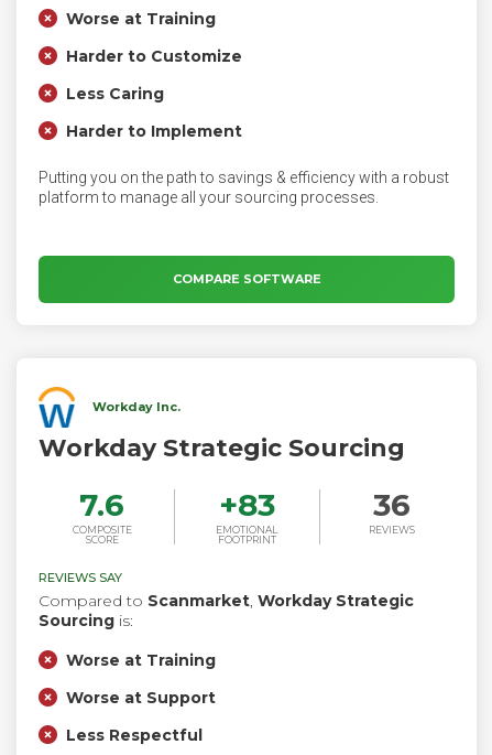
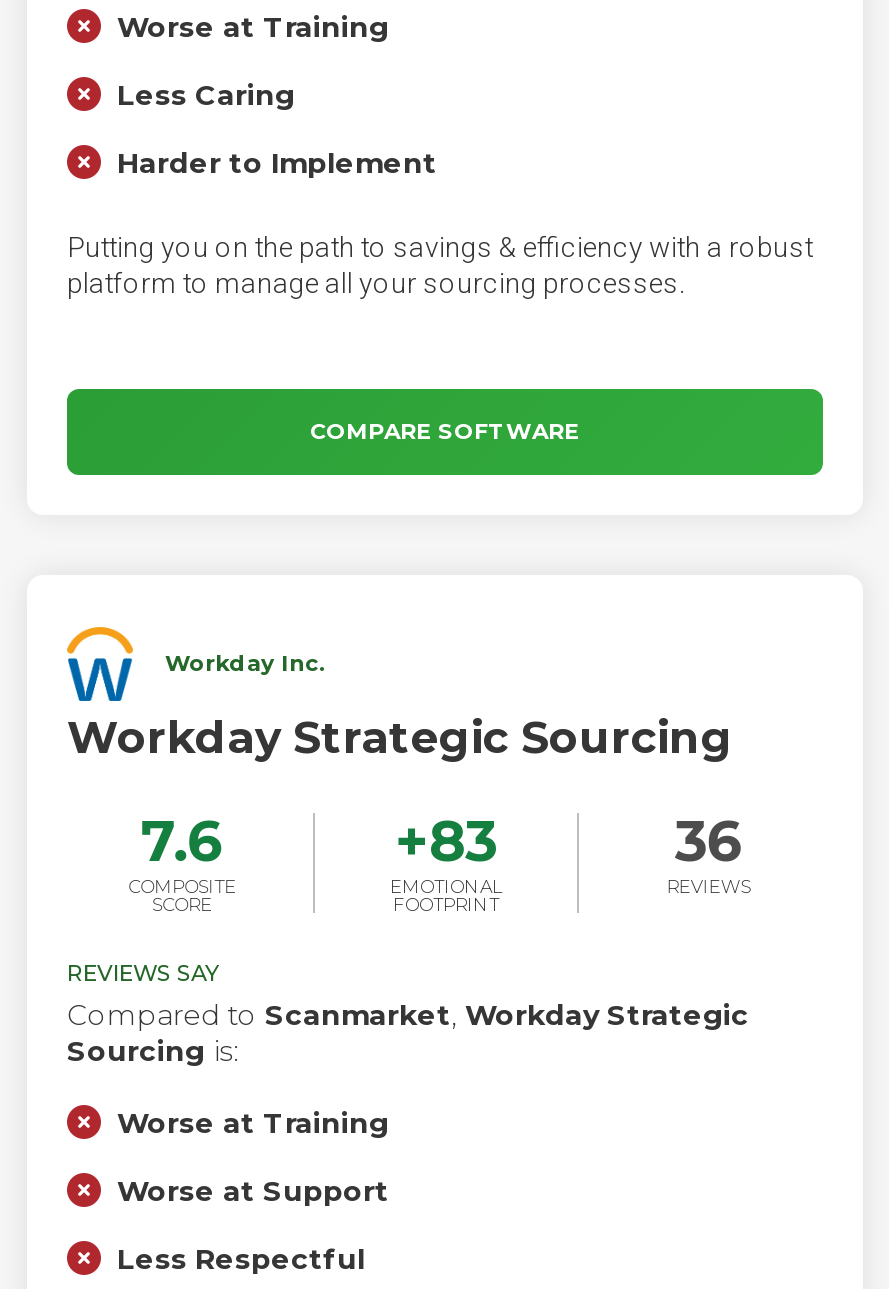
[66,47,242,66] Harder to Customize -> none

